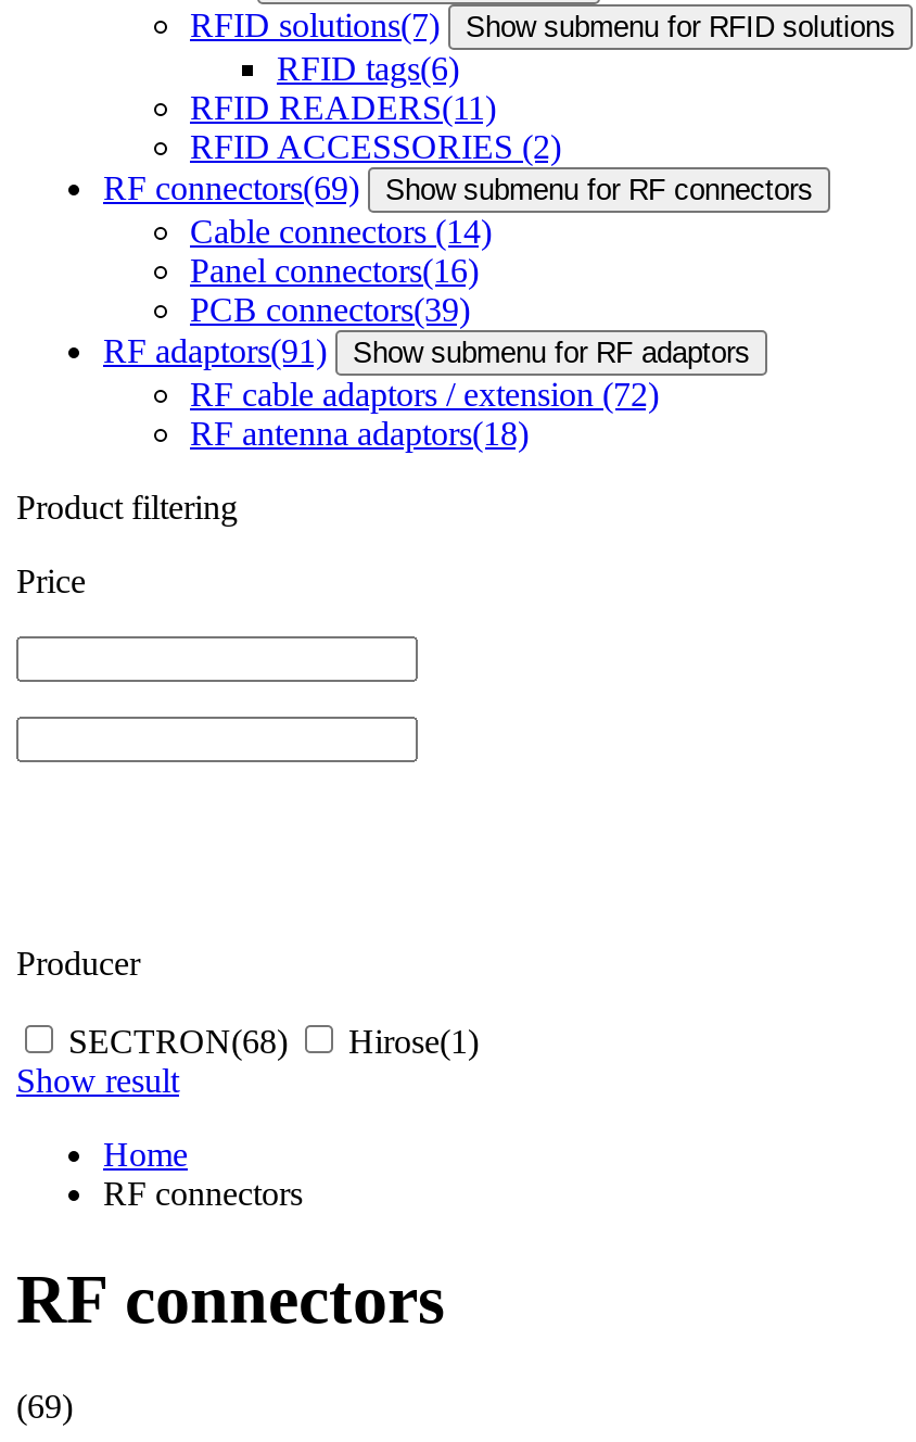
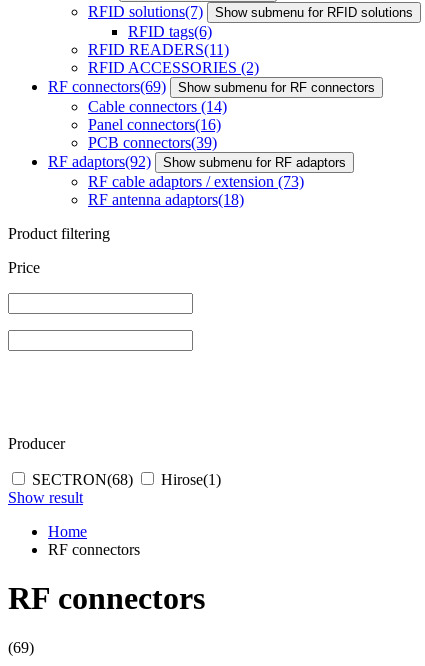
[103,332,750,369] RF adaptors(91) Show submenu for RF adaptors -> [48,153,346,170] RF adaptors(92) Show submenu for RF adaptors
[190,376,659,413] RF cable adaptors / extension(72) -> [88,173,304,190] RF cable adaptors / extension(73)

